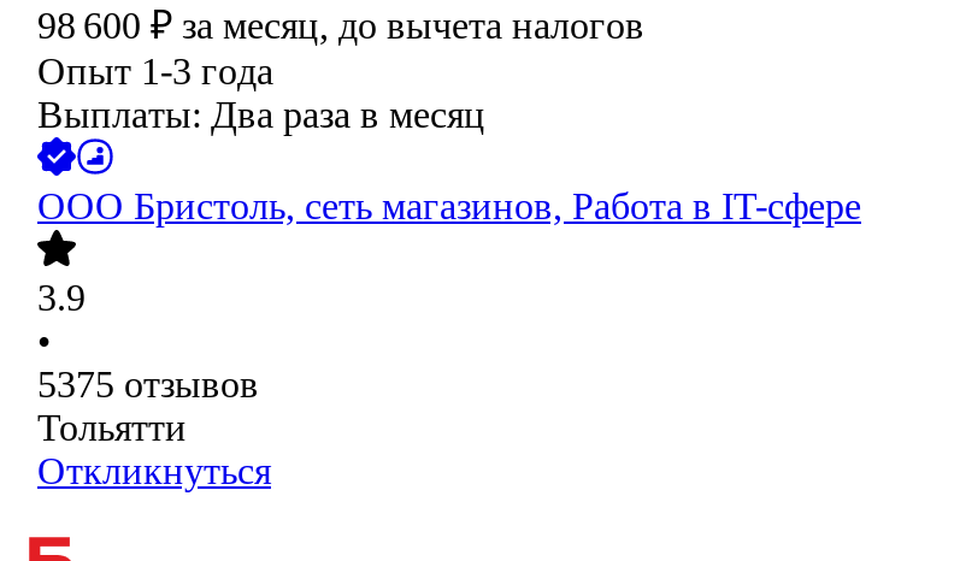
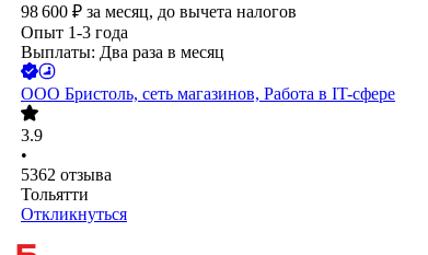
[37,364,259,405] 5375 отзывов -> [21,166,112,184] 5362 отзыва

